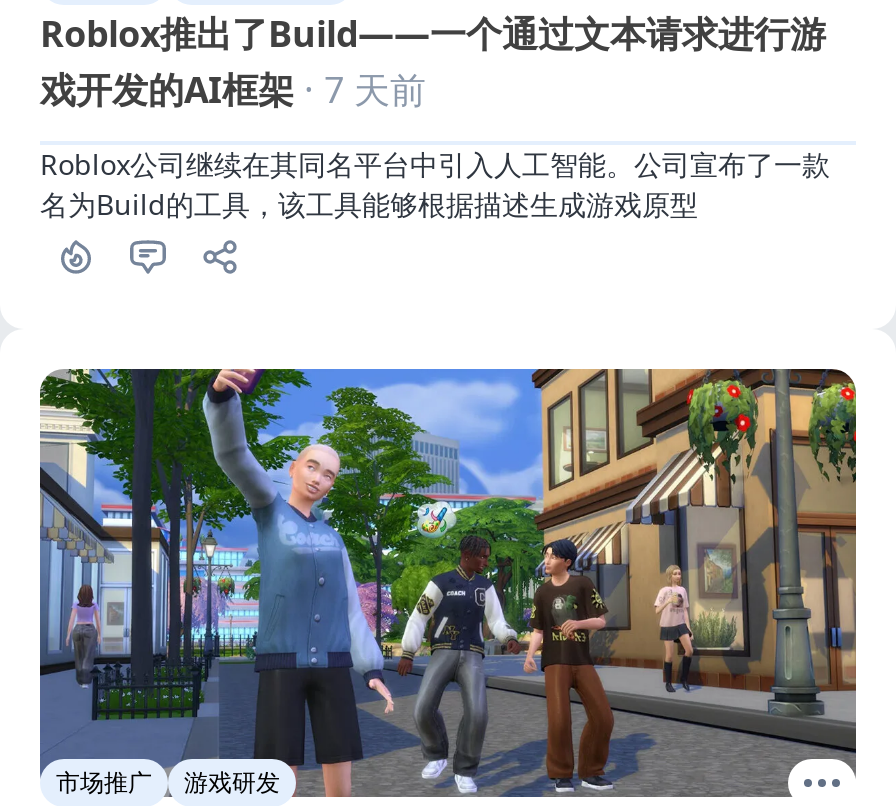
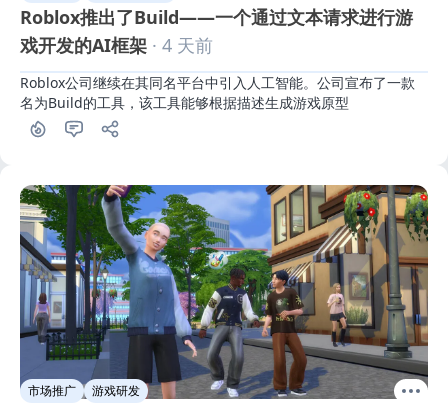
[40,65,426,113] 戏开发的AI框架· 7 天前 -> [20,33,213,57] 戏开发的AI框架· 4 天前

